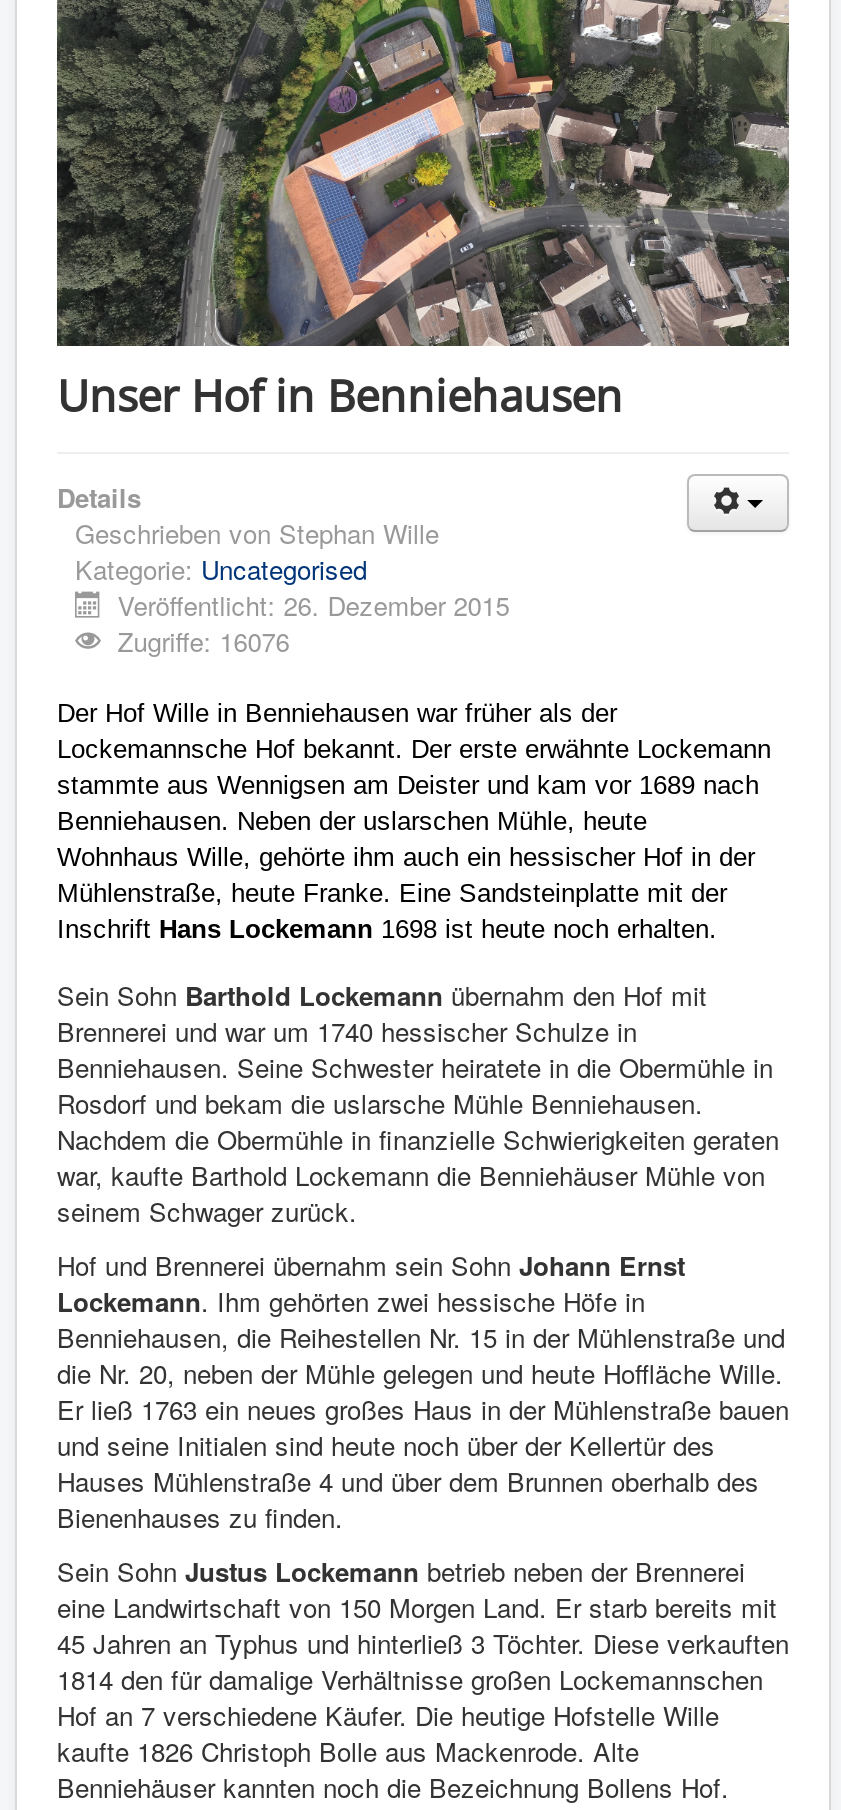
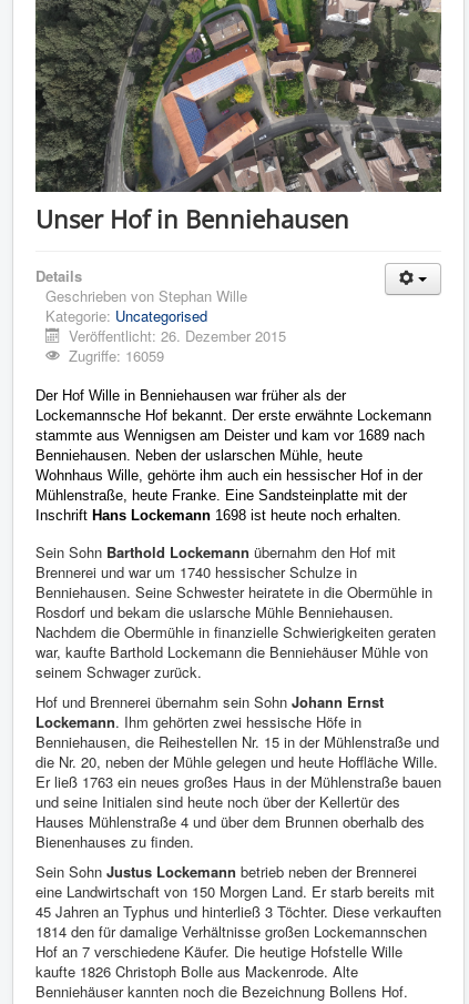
[117,622,289,660] Zugriffe: 16076 -> [69,345,164,366] Zugriffe: 16059

